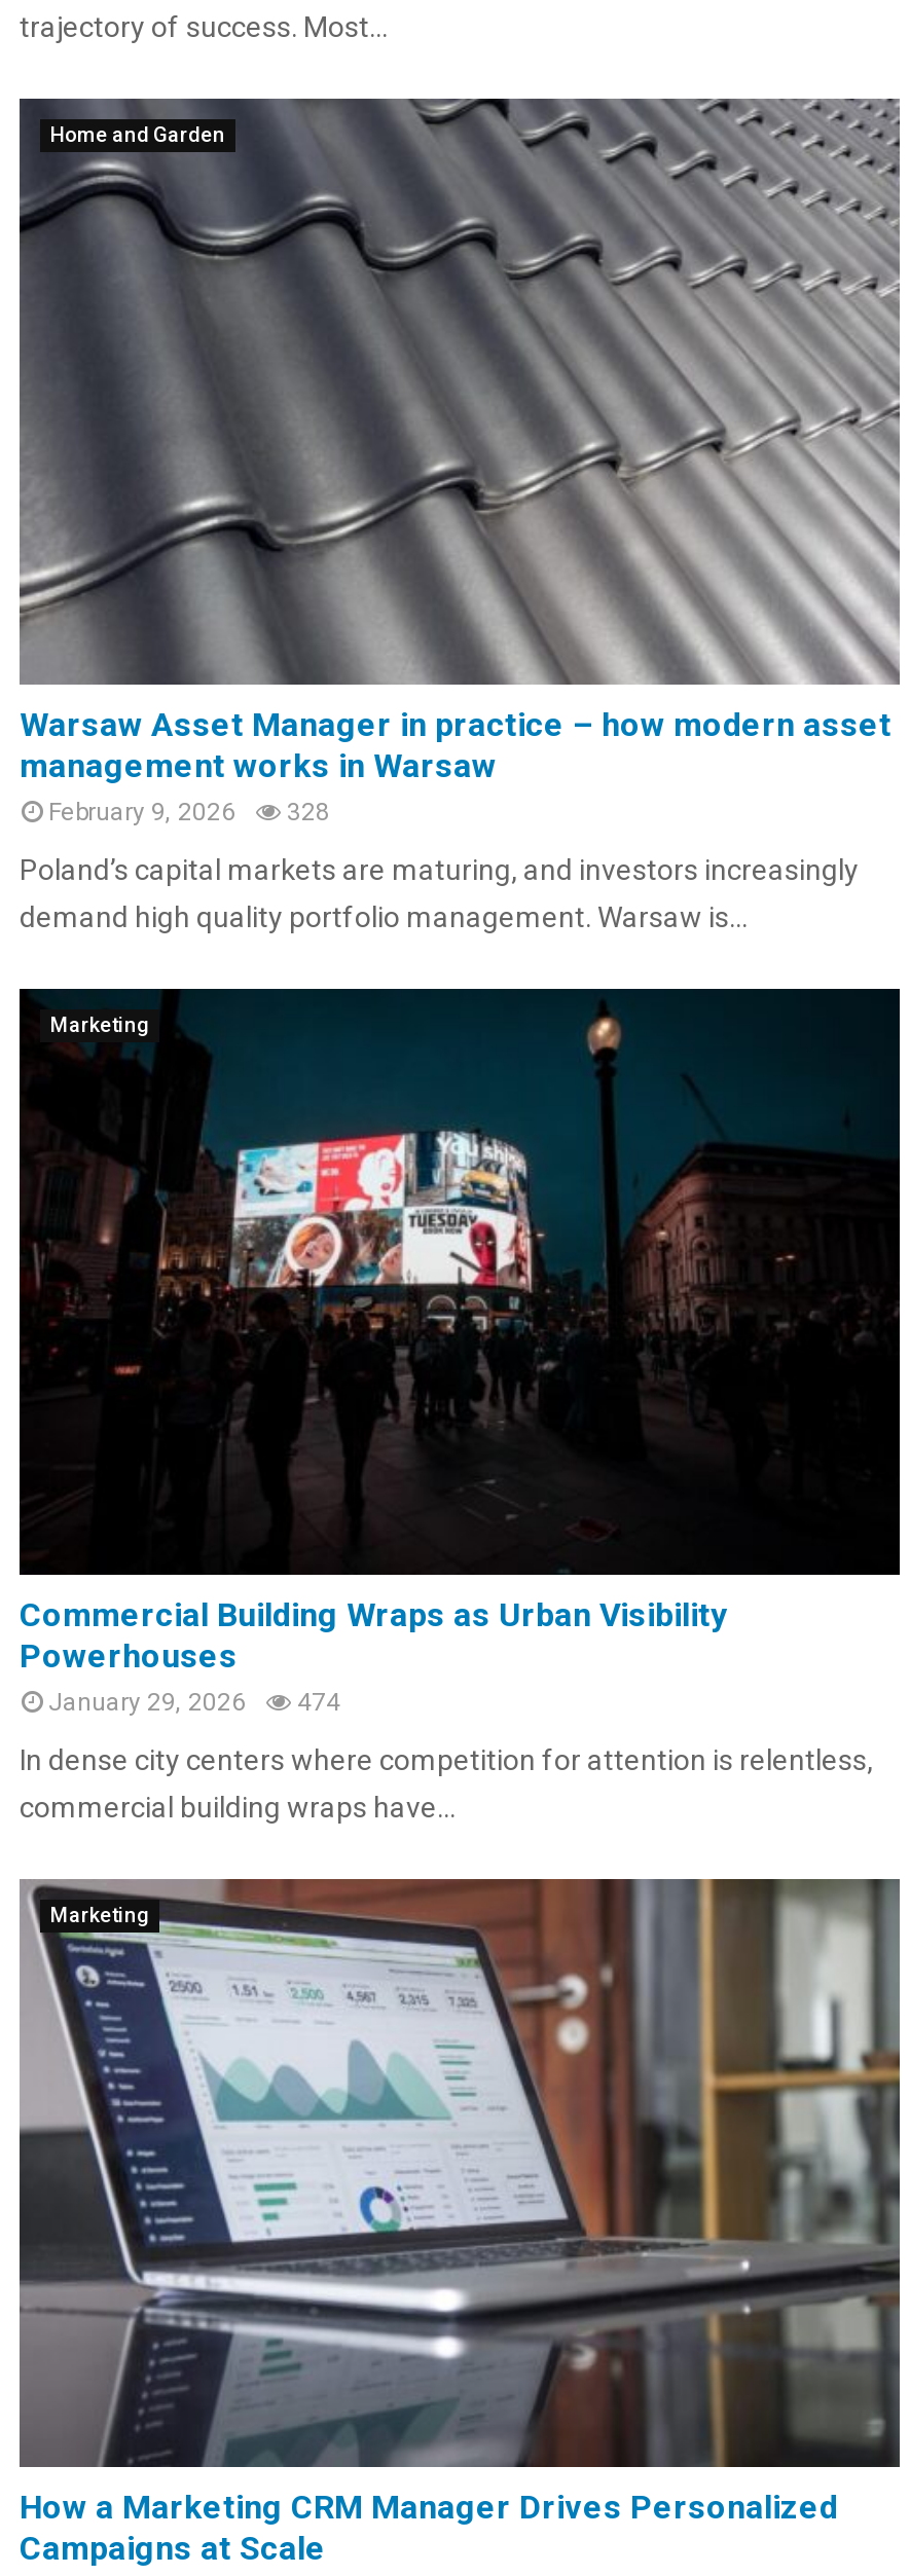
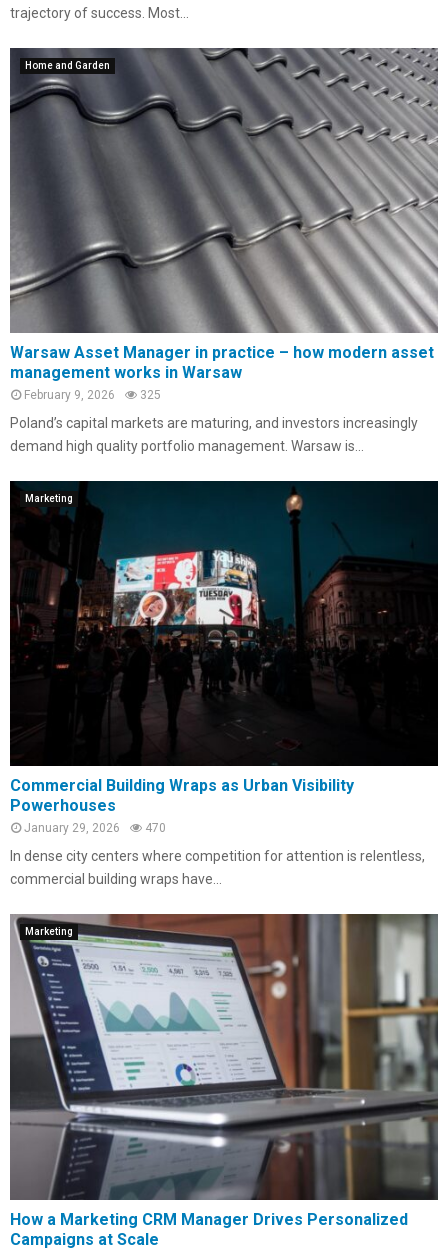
[48,797,330,826] February 9, 2026 328 -> [24,388,161,402] February 9, 2026 325
[48,1688,340,1717] January 29, 2026 474 -> [24,821,166,835] January 29, 2026 470

